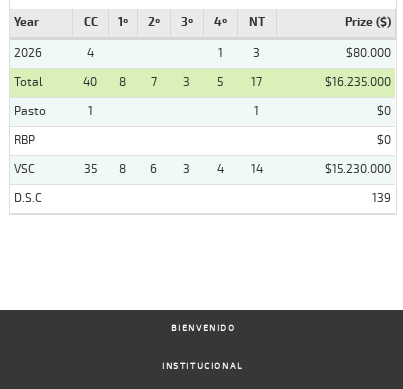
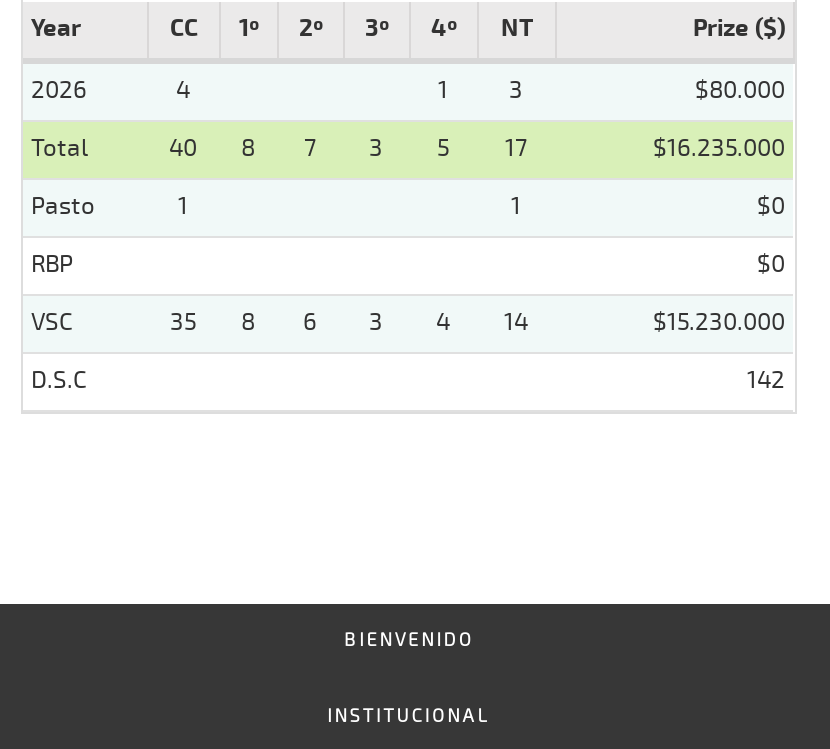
[372,191,391,206] 139 -> [747,366,785,396] 142

